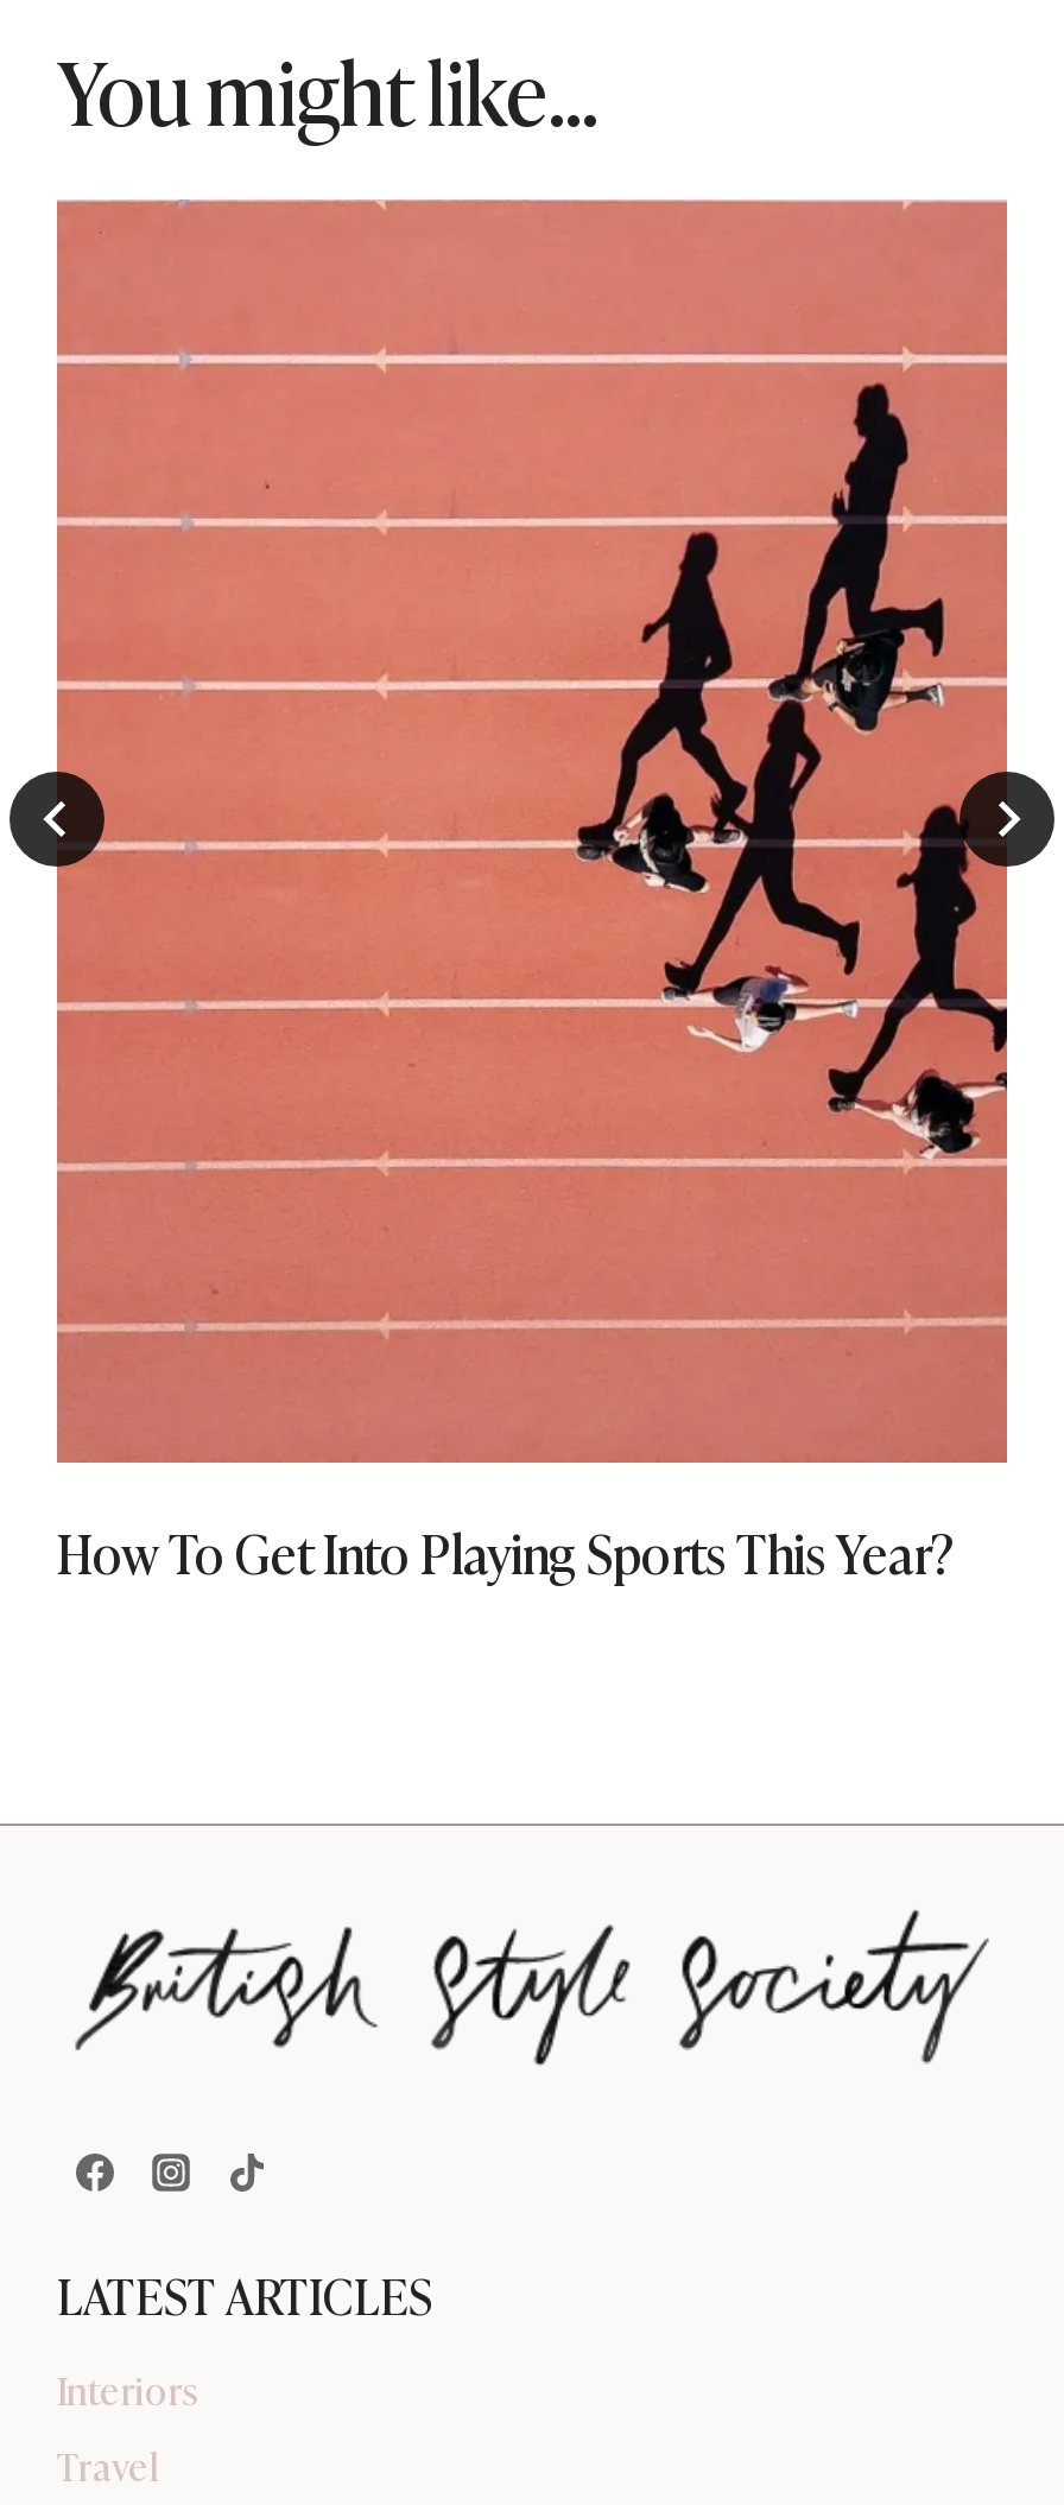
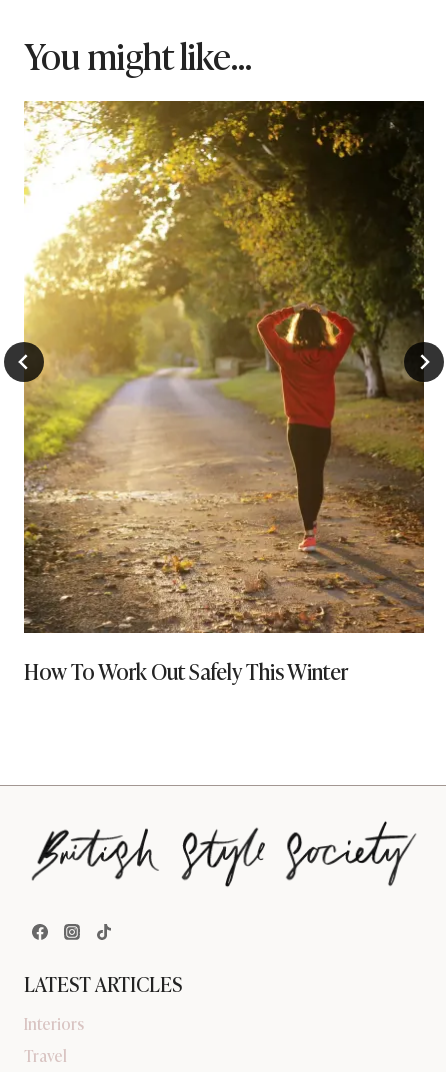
[55,199,1009,1591] [image] | How To Get Into Playing Sports This Year? -> [23,100,425,687] [image] | How To Work Out Safely This Winter

